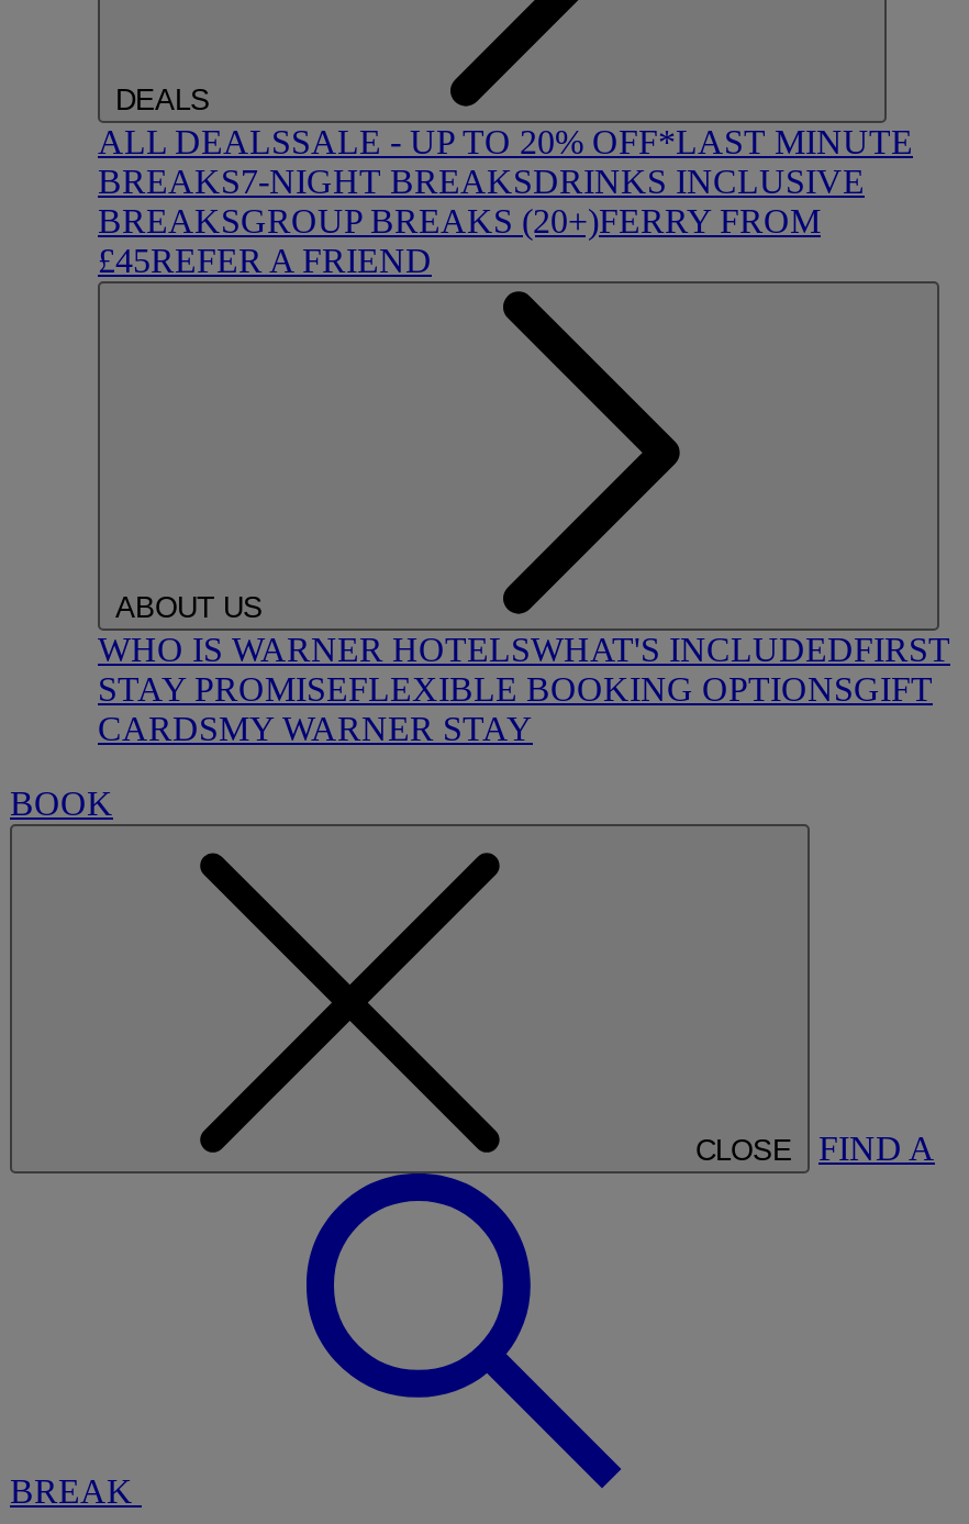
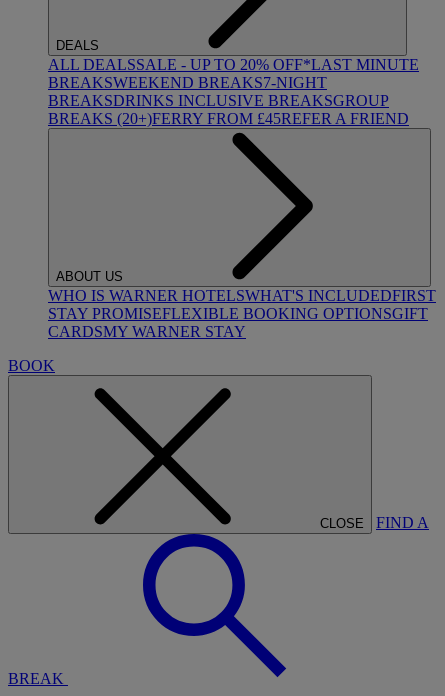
[98,163,865,279] BREAKS7-NIGHT BREAKSDRINKS INCLUSIVE | BREAKSGROUP BREAKS (20+)FERRY FROM | £45REFER A FRIEND -> [48,74,409,127] BREAKSWEEKEND BREAKS7-NIGHT | BREAKSDRINKS INCLUSIVE BREAKSGROUP | BREAKS (20+)FERRY FROM £45REFER A FRIEND

